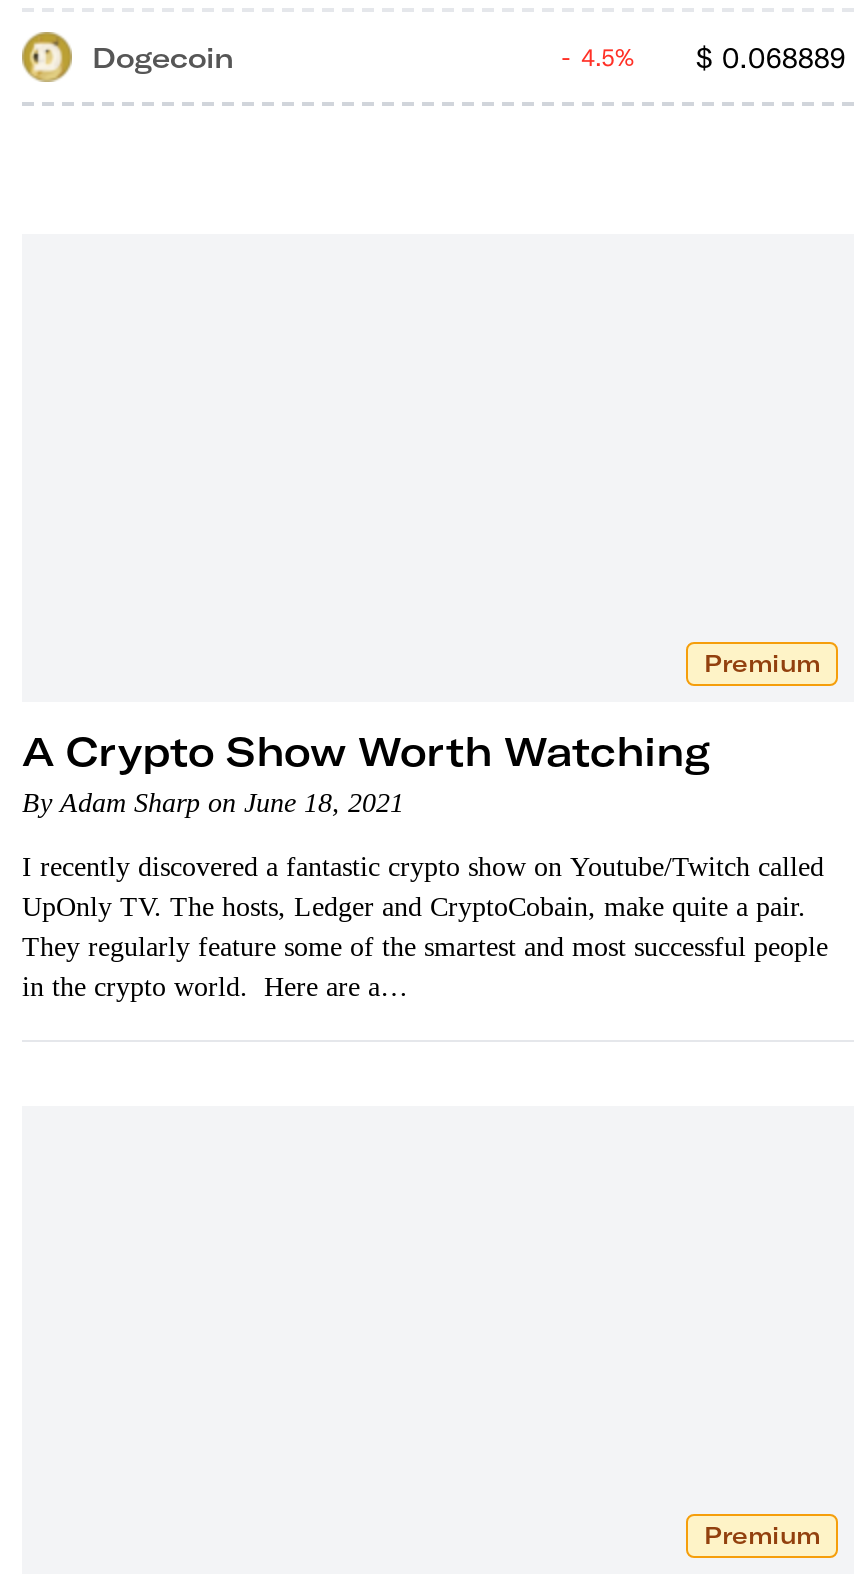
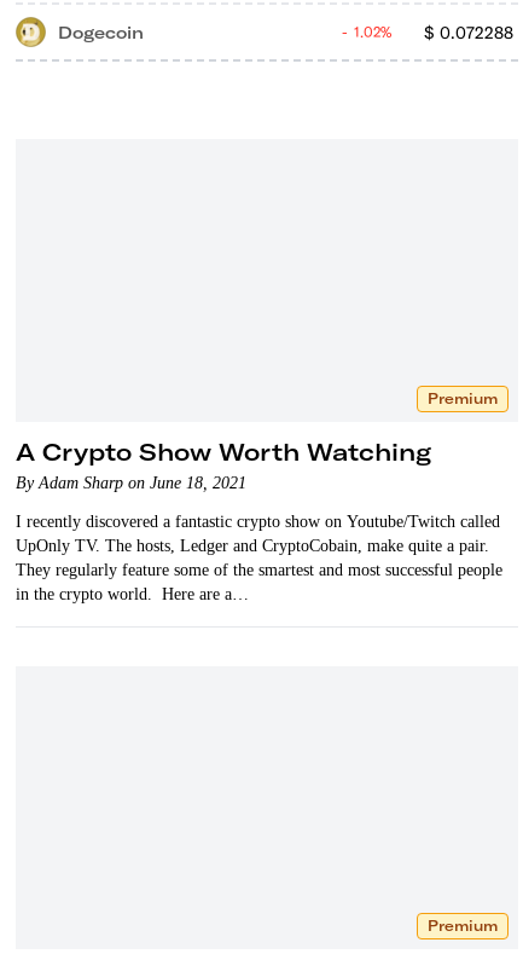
[581,41,633,71] 4.5% -> [353,22,391,41] 1.02%
[696,39,846,75] $ 0.068889 -> [424,21,513,43] $ 0.072288

